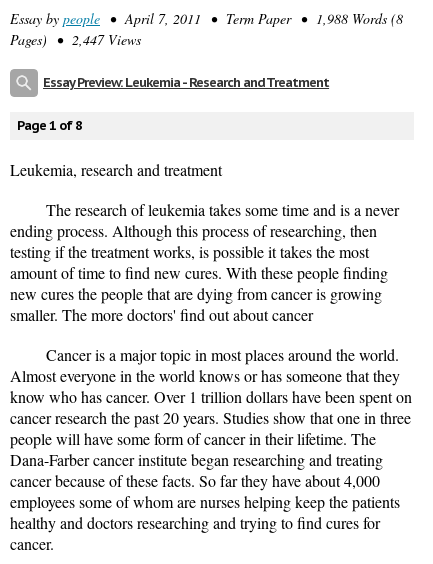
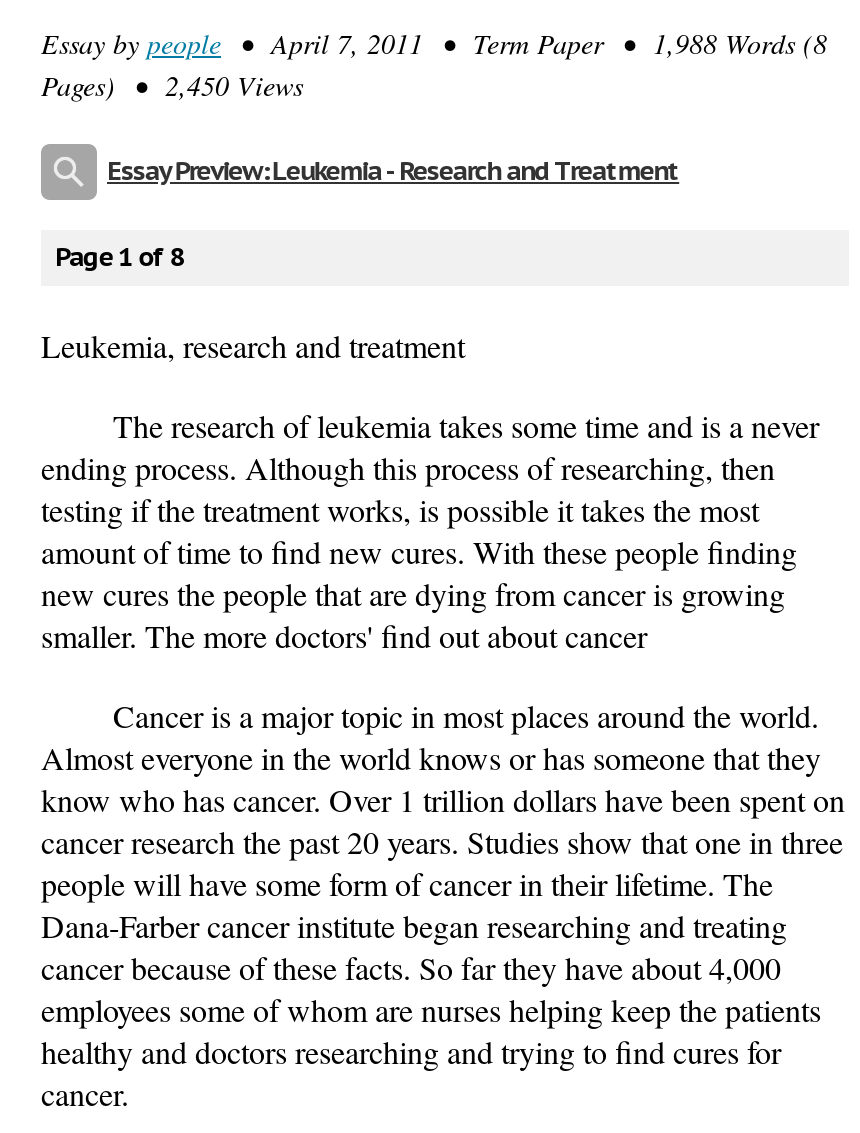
[10,30,141,49] Pages) • 2,447 Views -> [41,66,303,104] Pages) • 2,450 Views

